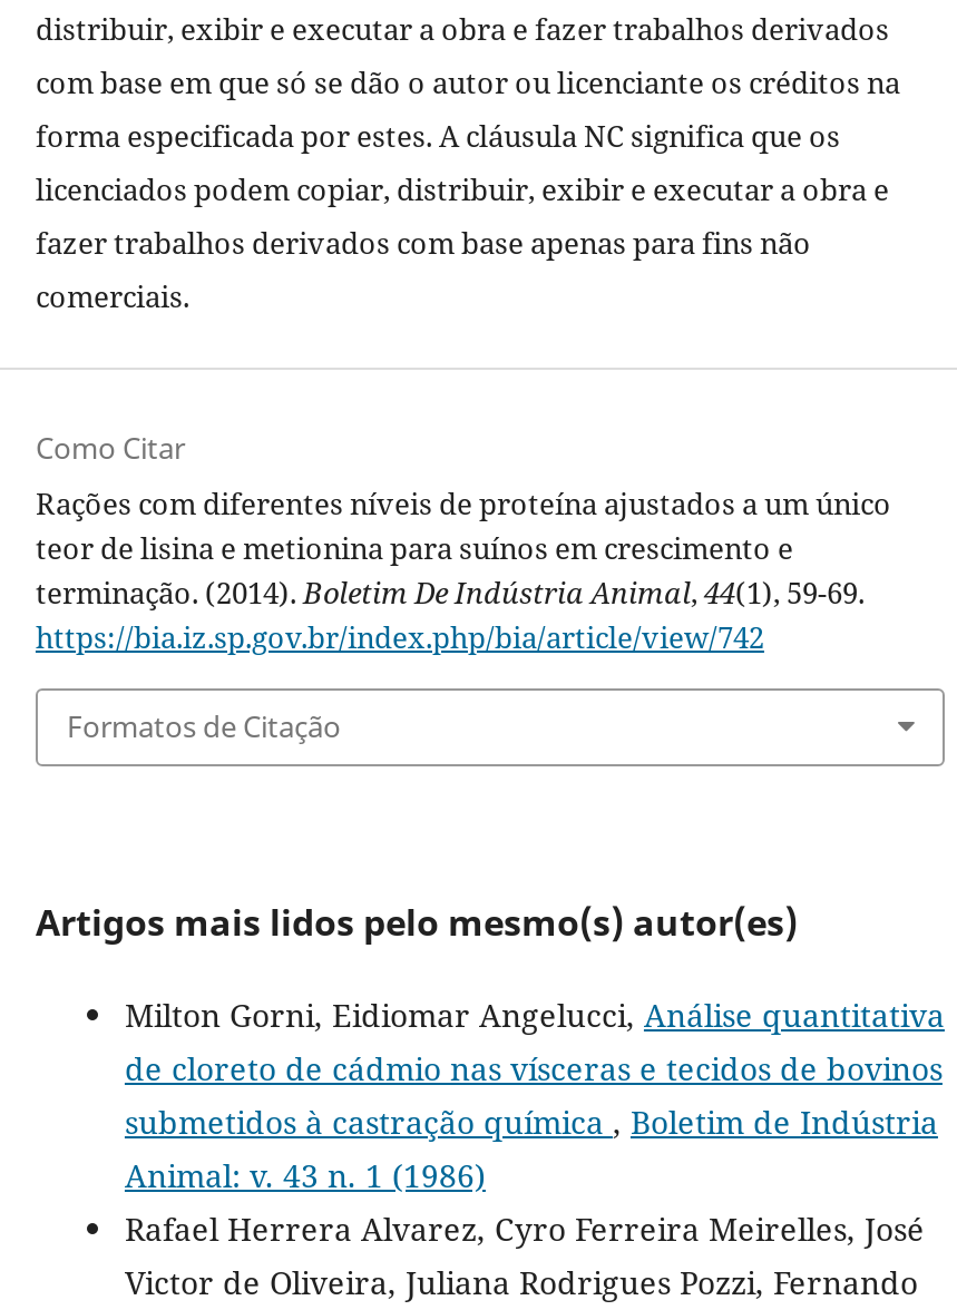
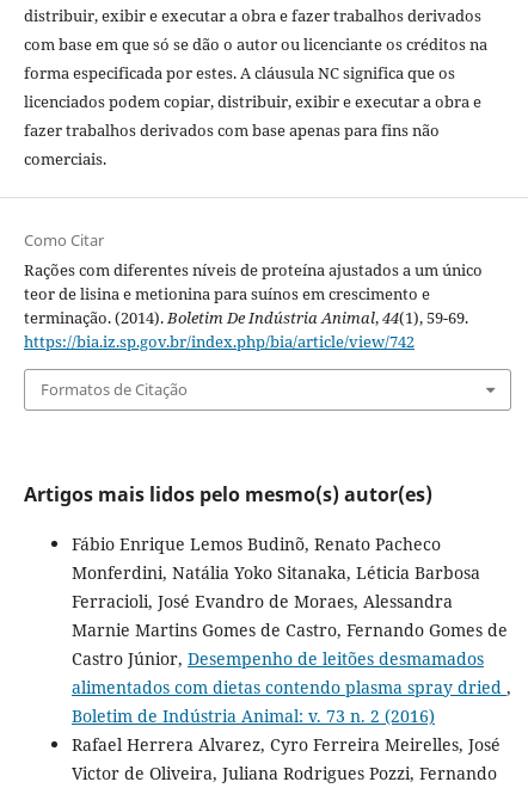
[125,993,945,1196] Milton Gorni, Eidiomar Angelucci, Análise quantitativa | de cloreto de cádmio nas vísceras e tecidos de bovinos | submetidos à castração química, Boletim de Indústria | Animal: v. 43 n. 1 (1986) -> [72,532,511,727] Fábio Enrique Lemos Budinõ, Renato Pacheco | Monferdini, Natália Yoko Sitanaka, Léticia Barbosa | Ferracioli, José Evandro de Moraes, Alessandra | Marnie Martins Gomes de Castro, Fernando Gomes de | Castro Júnior, Desempenho de leitões desmamados | alimentados com dietas contendo plasma spray dried, | Boletim de Indústria Animal: v. 73 n. 2 (2016)

